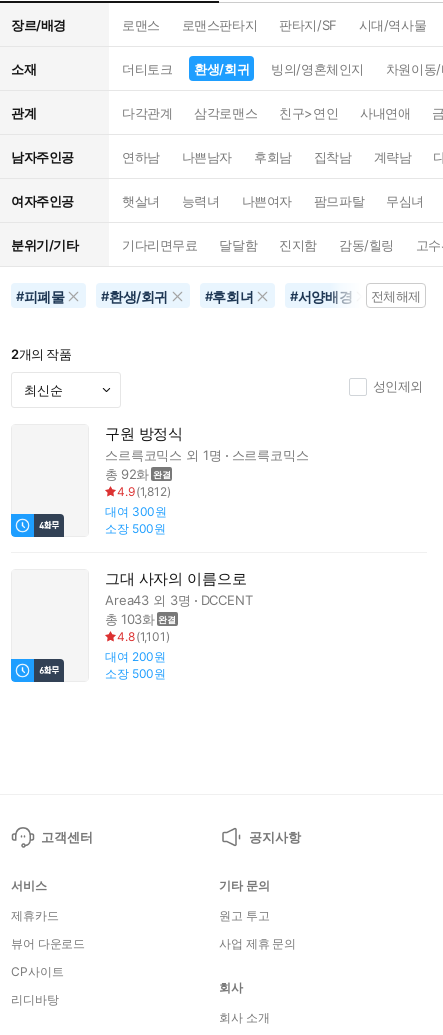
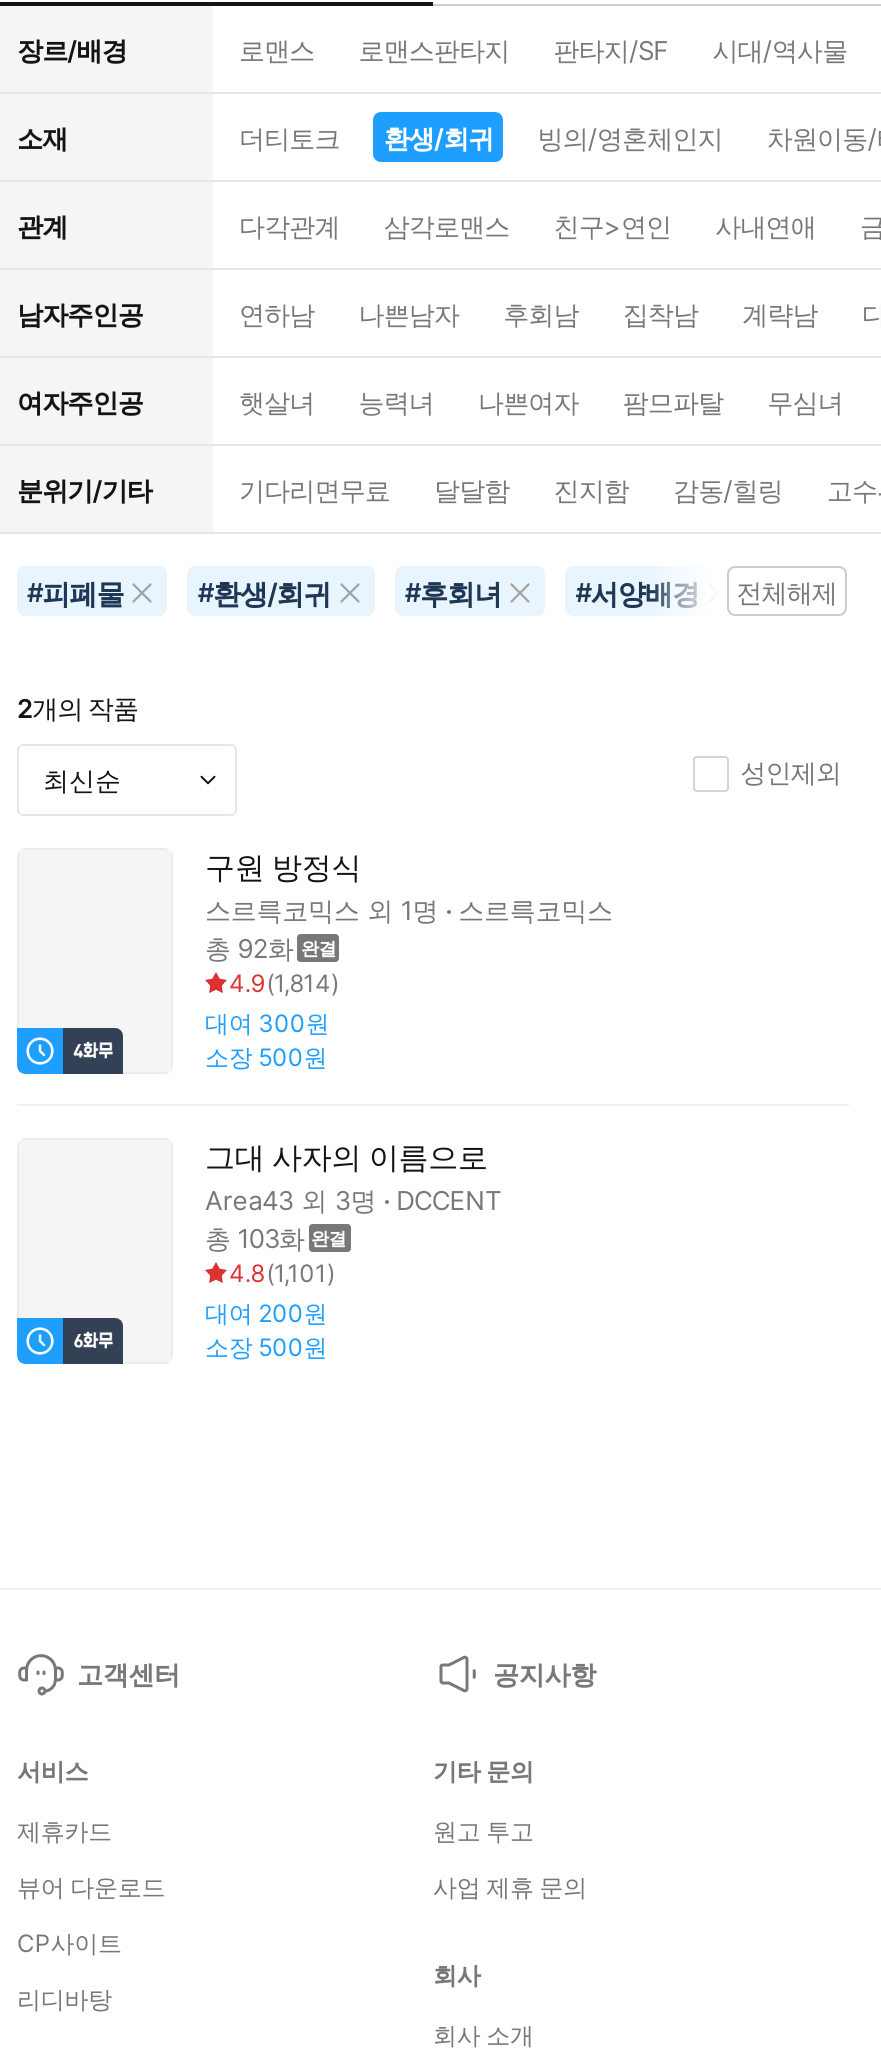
[117,484,171,499] 4.9(1,812) -> [229,968,339,998] 4.9(1,814)

